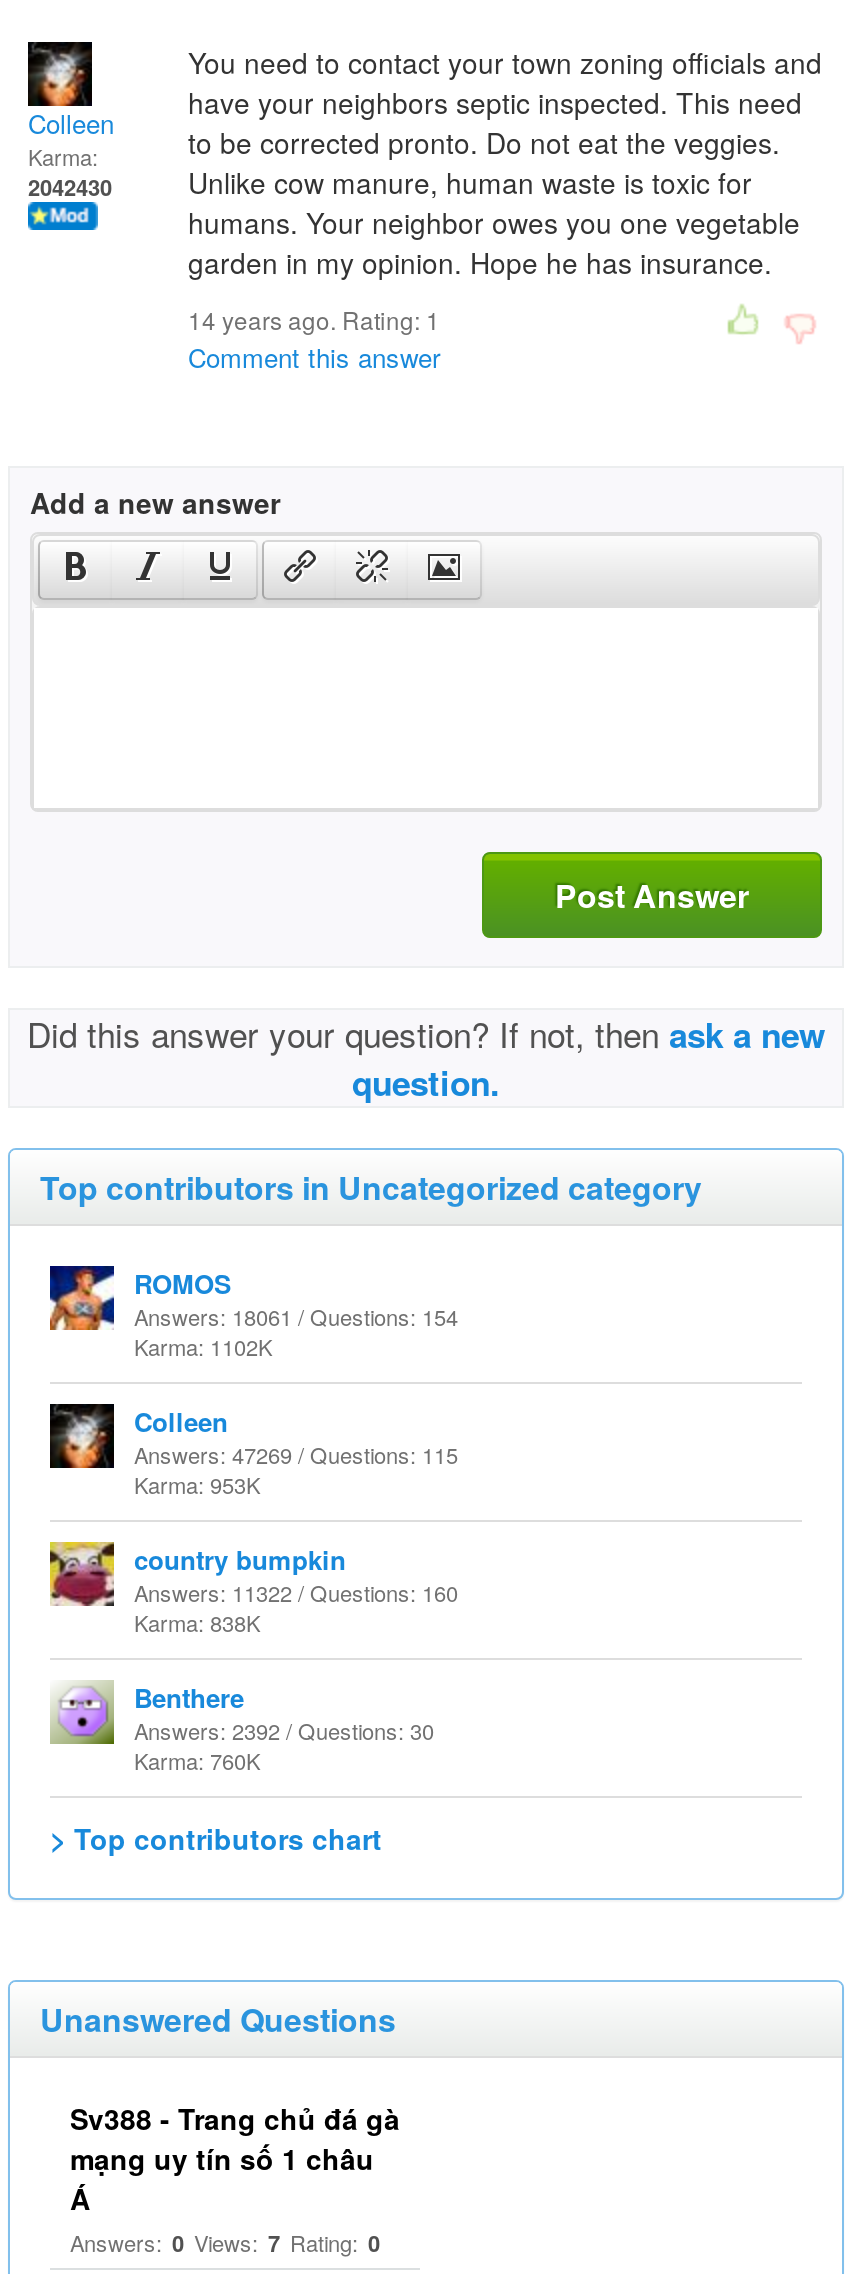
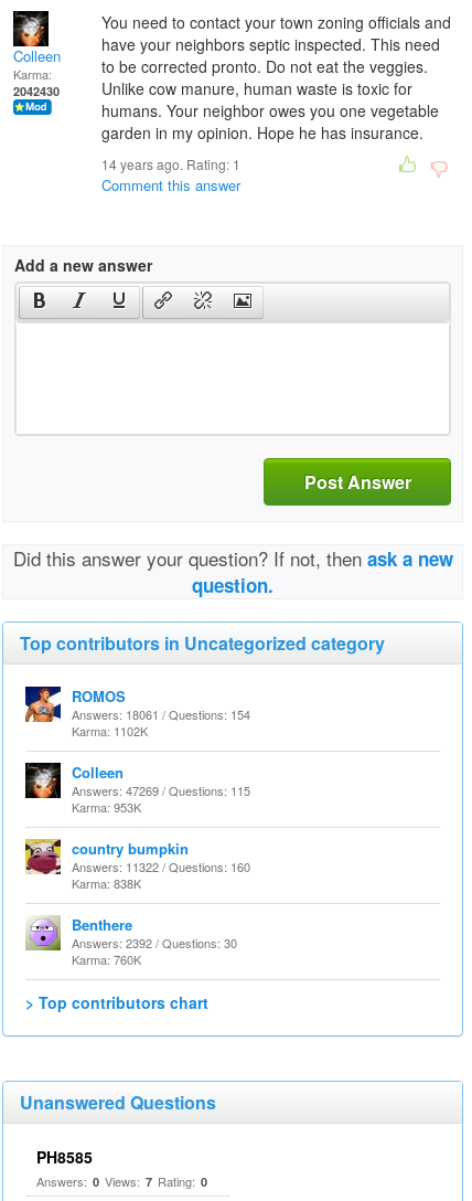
[70,2098,400,2218] Sv388 - Trang chủ đá gà | mạng uy tín số 1 châu | Á -> [36,1146,93,1168] PH8585

